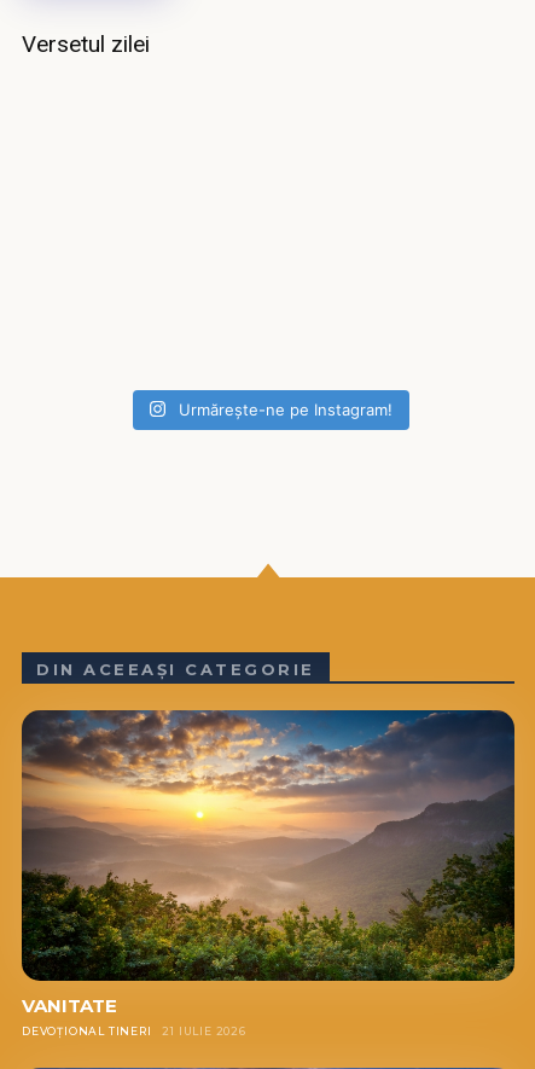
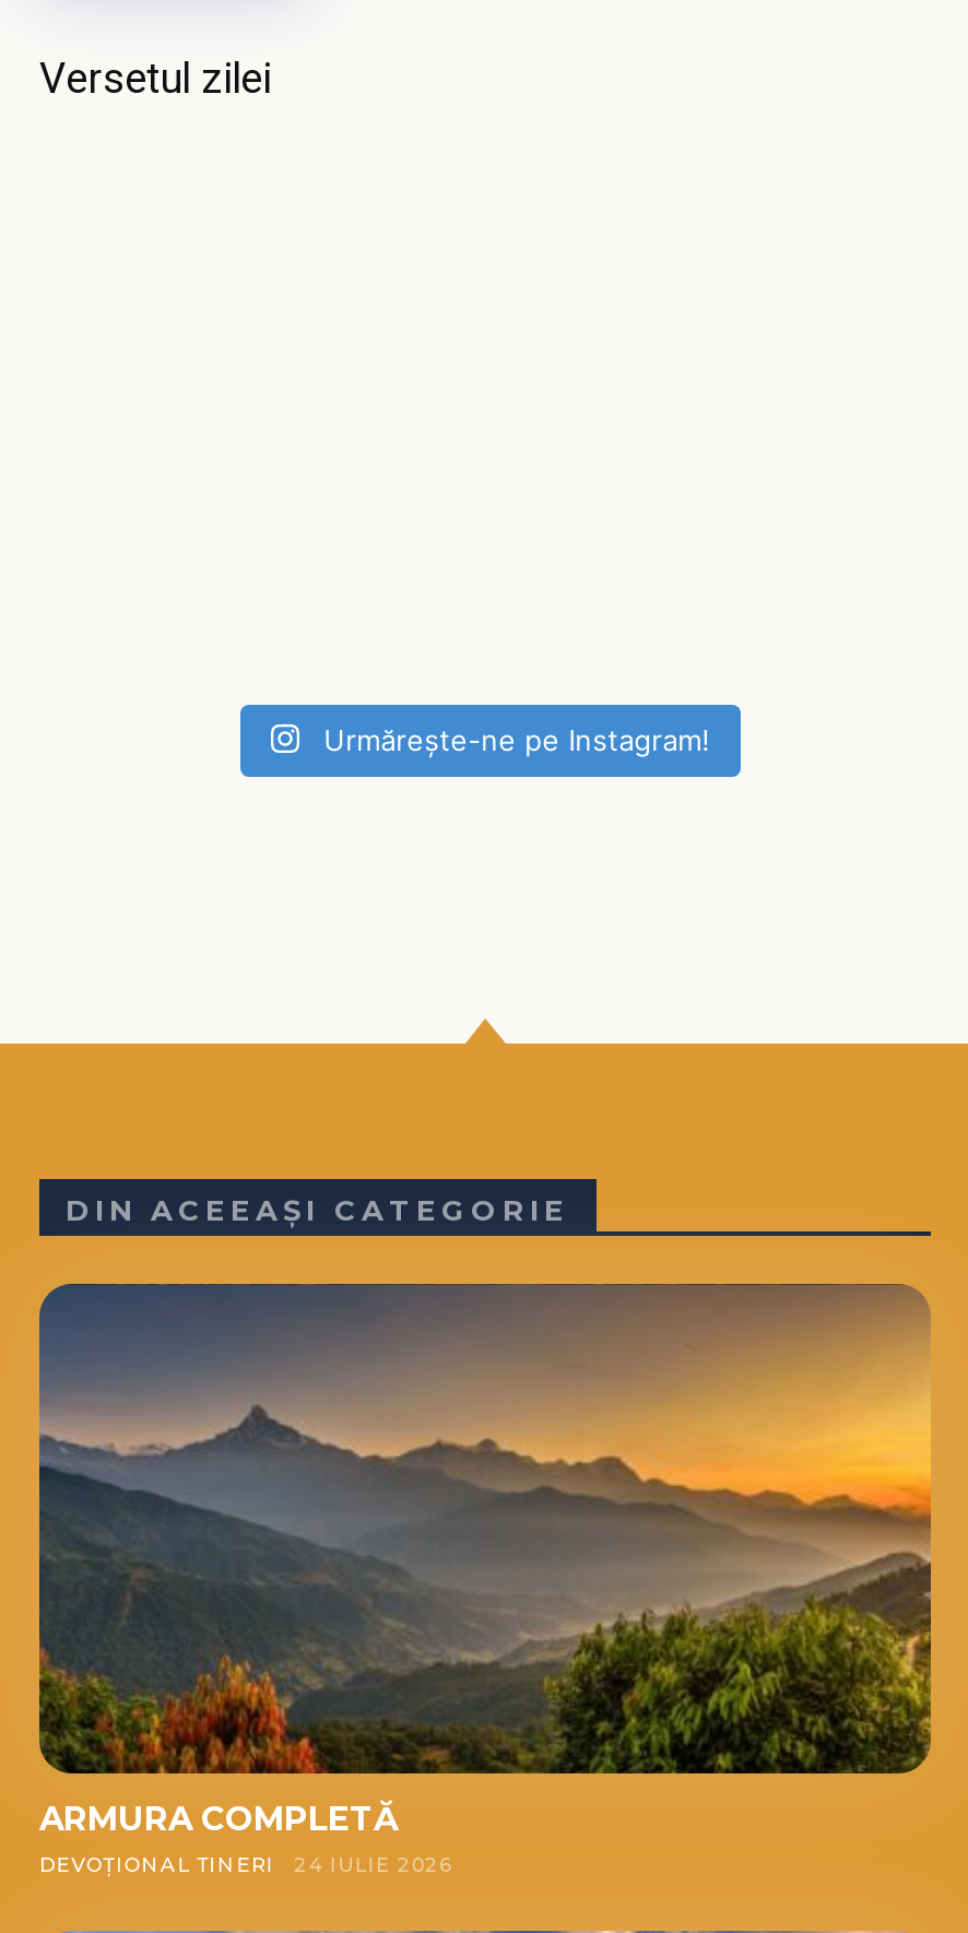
[22,710,516,1017] [image] | VANITATE -> [39,1284,931,1839] [image] | ARMURA COMPLETĂ
[22,1024,246,1037] DEVOȚIONAL TINERI 21 IULIE 2026 -> [39,1852,452,1876] DEVOȚIONAL TINERI 24 IULIE 2026

